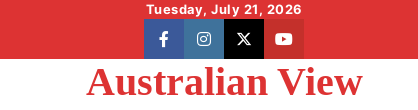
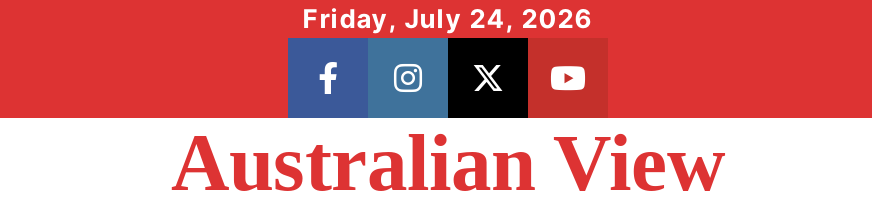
[145,1,302,17] Tuesday, July 21, 2026 -> [302,2,594,34] Friday, July 24, 2026

